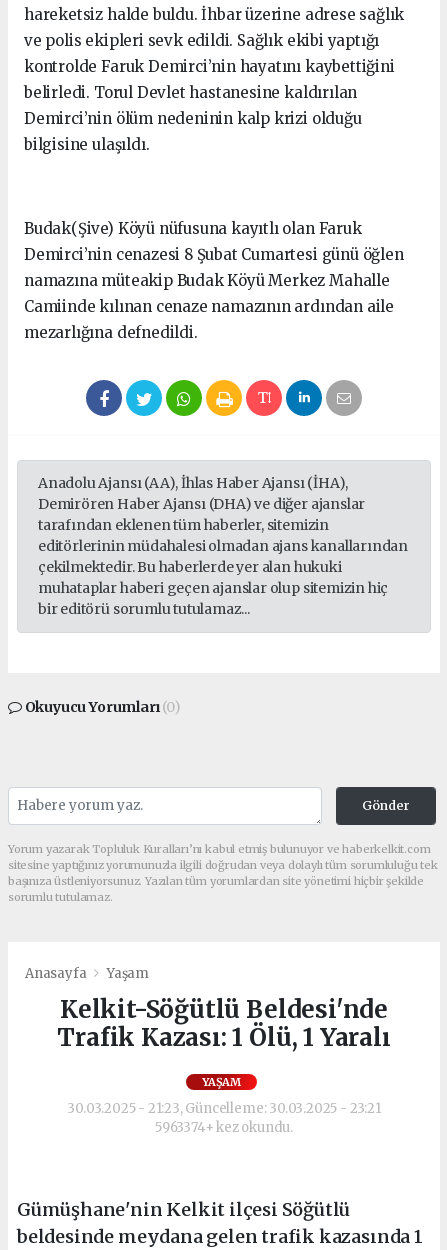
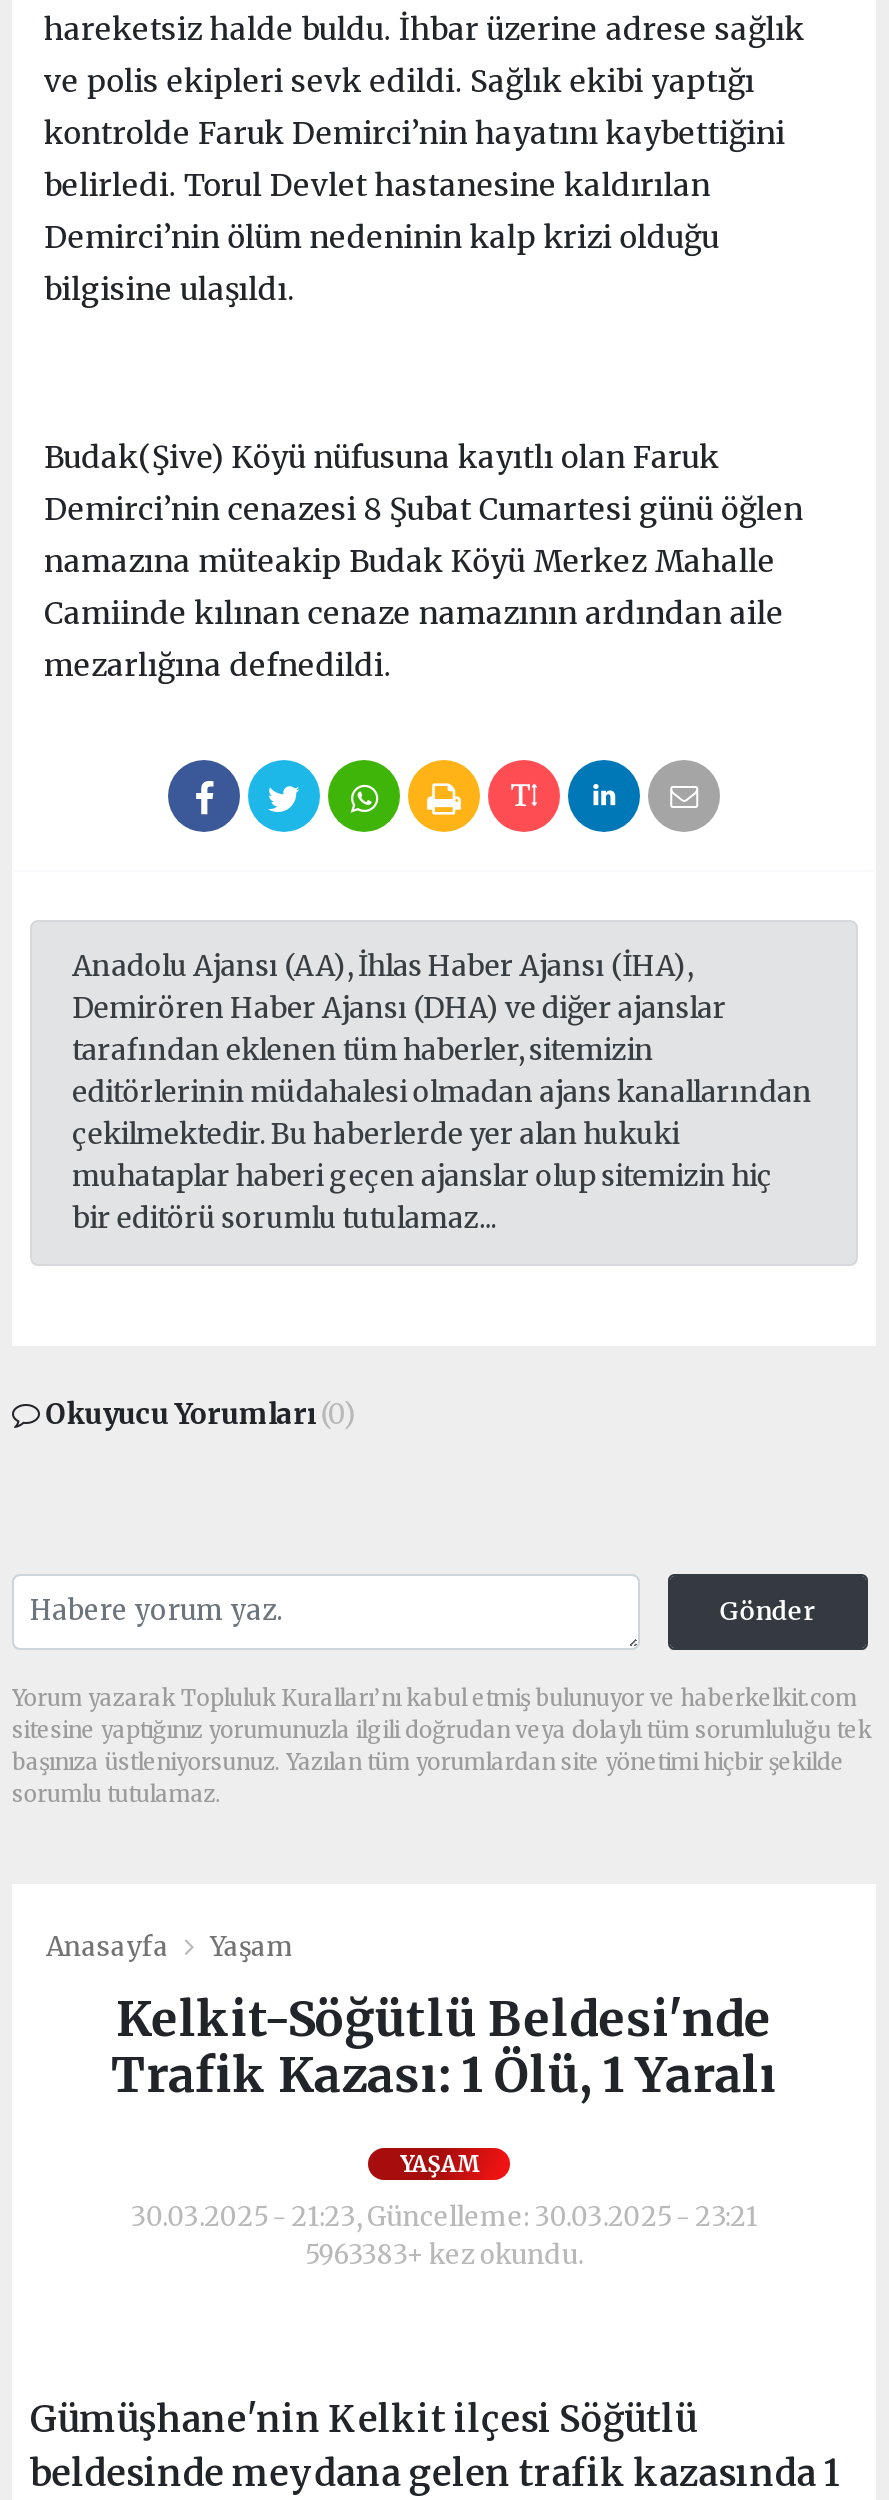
[155,1119,293,1136] 5963374+ kez okundu. -> [305,2237,583,2271] 5963383+ kez okundu.

